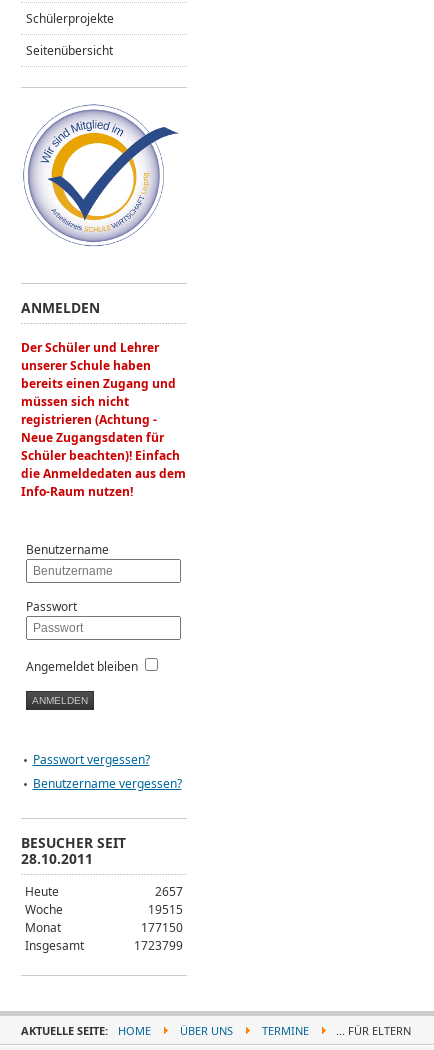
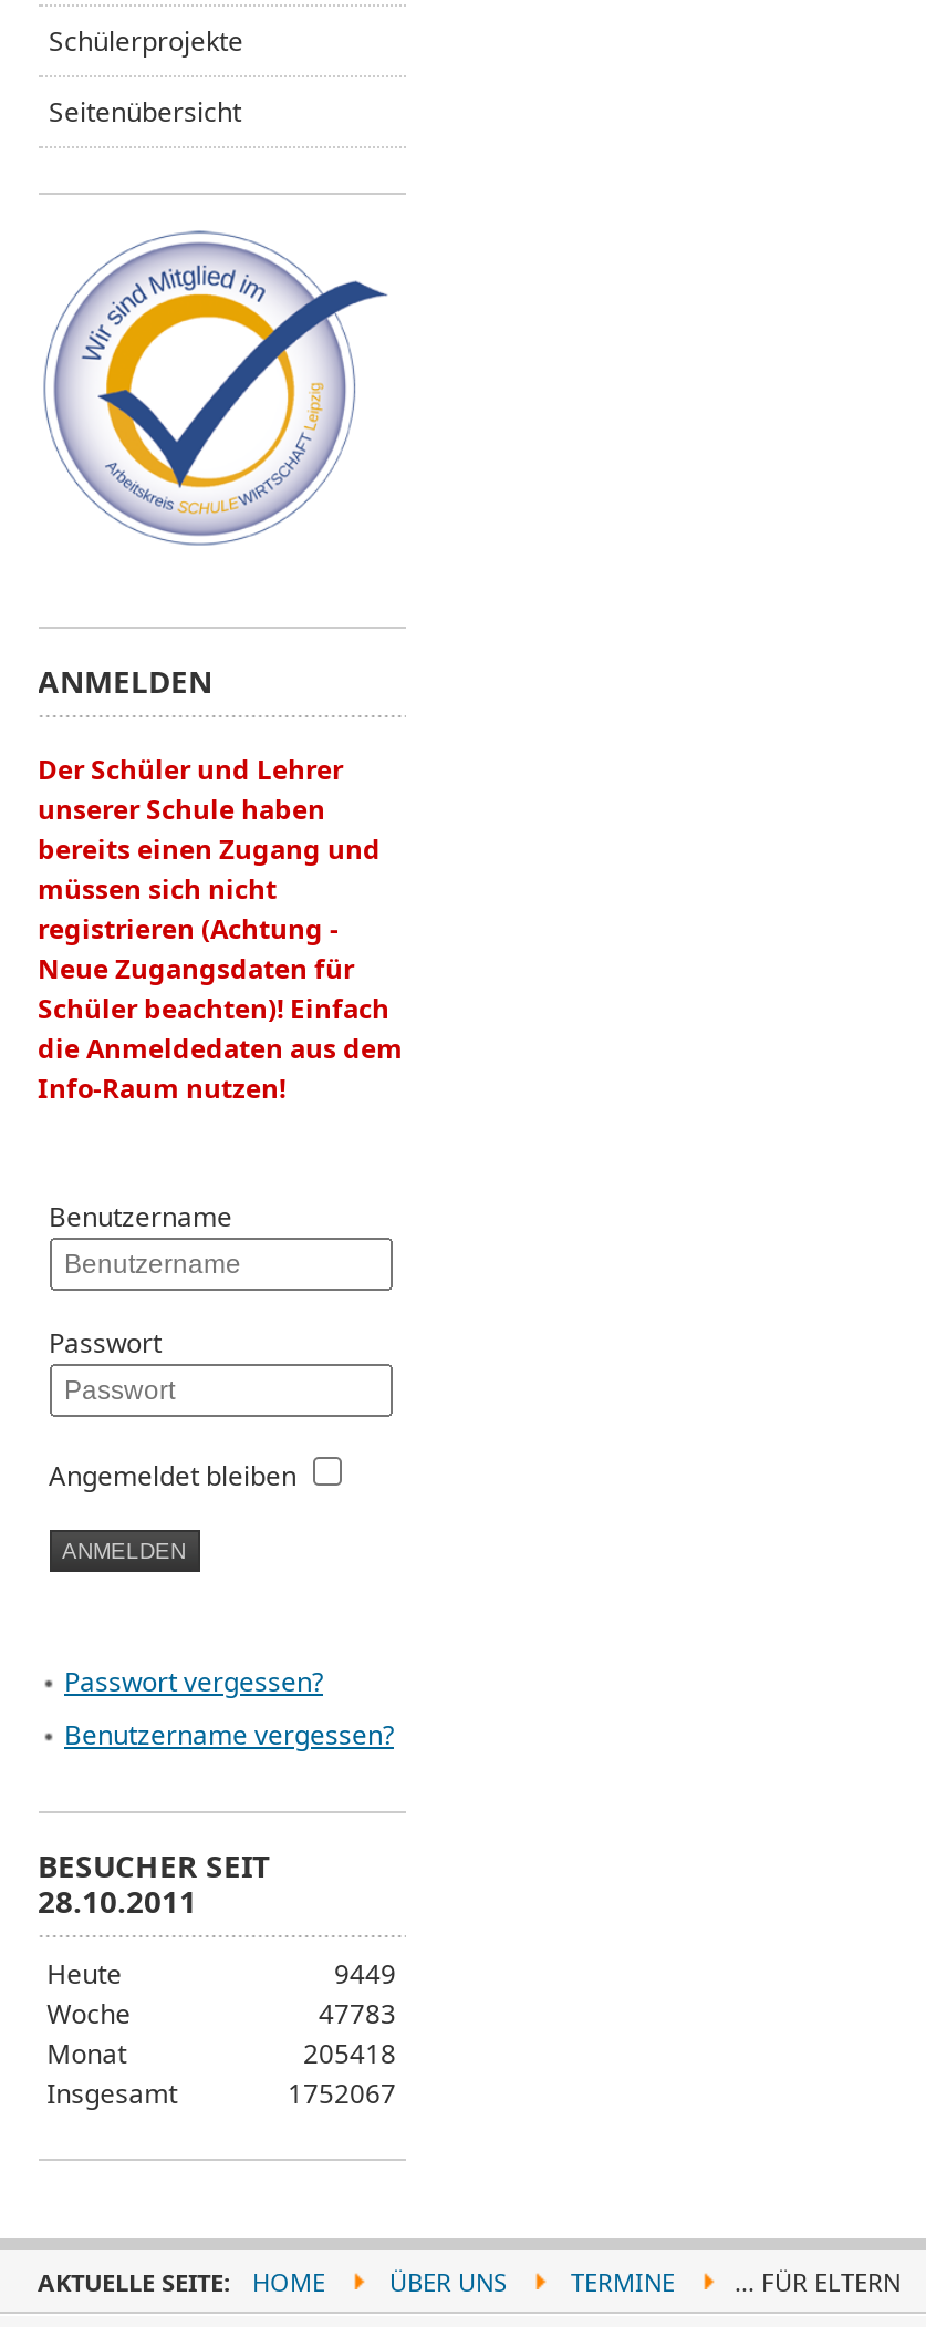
[154,883,182,900] 2657 -> [334,1954,396,1992] 9449
[147,901,182,918] 19515 -> [319,1994,396,2032] 47783
[140,919,182,936] 177150 -> [303,2034,396,2072] 205418
[133,937,182,954] 1723799 -> [288,2074,396,2112] 1752067

